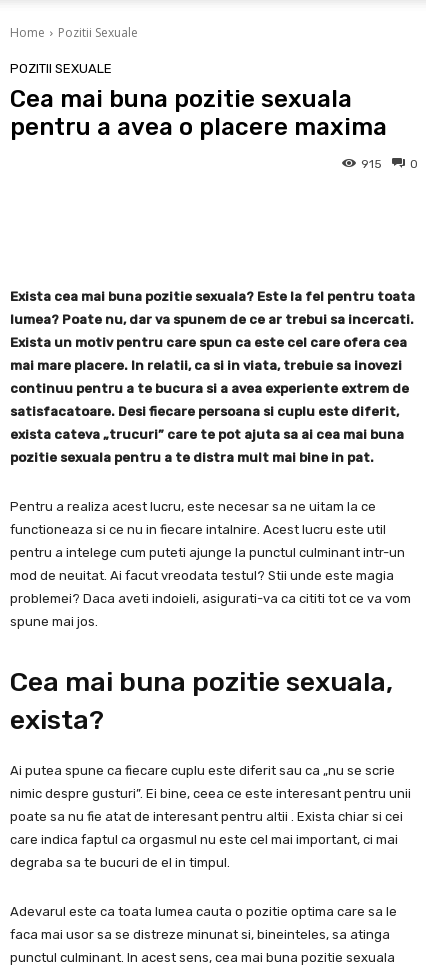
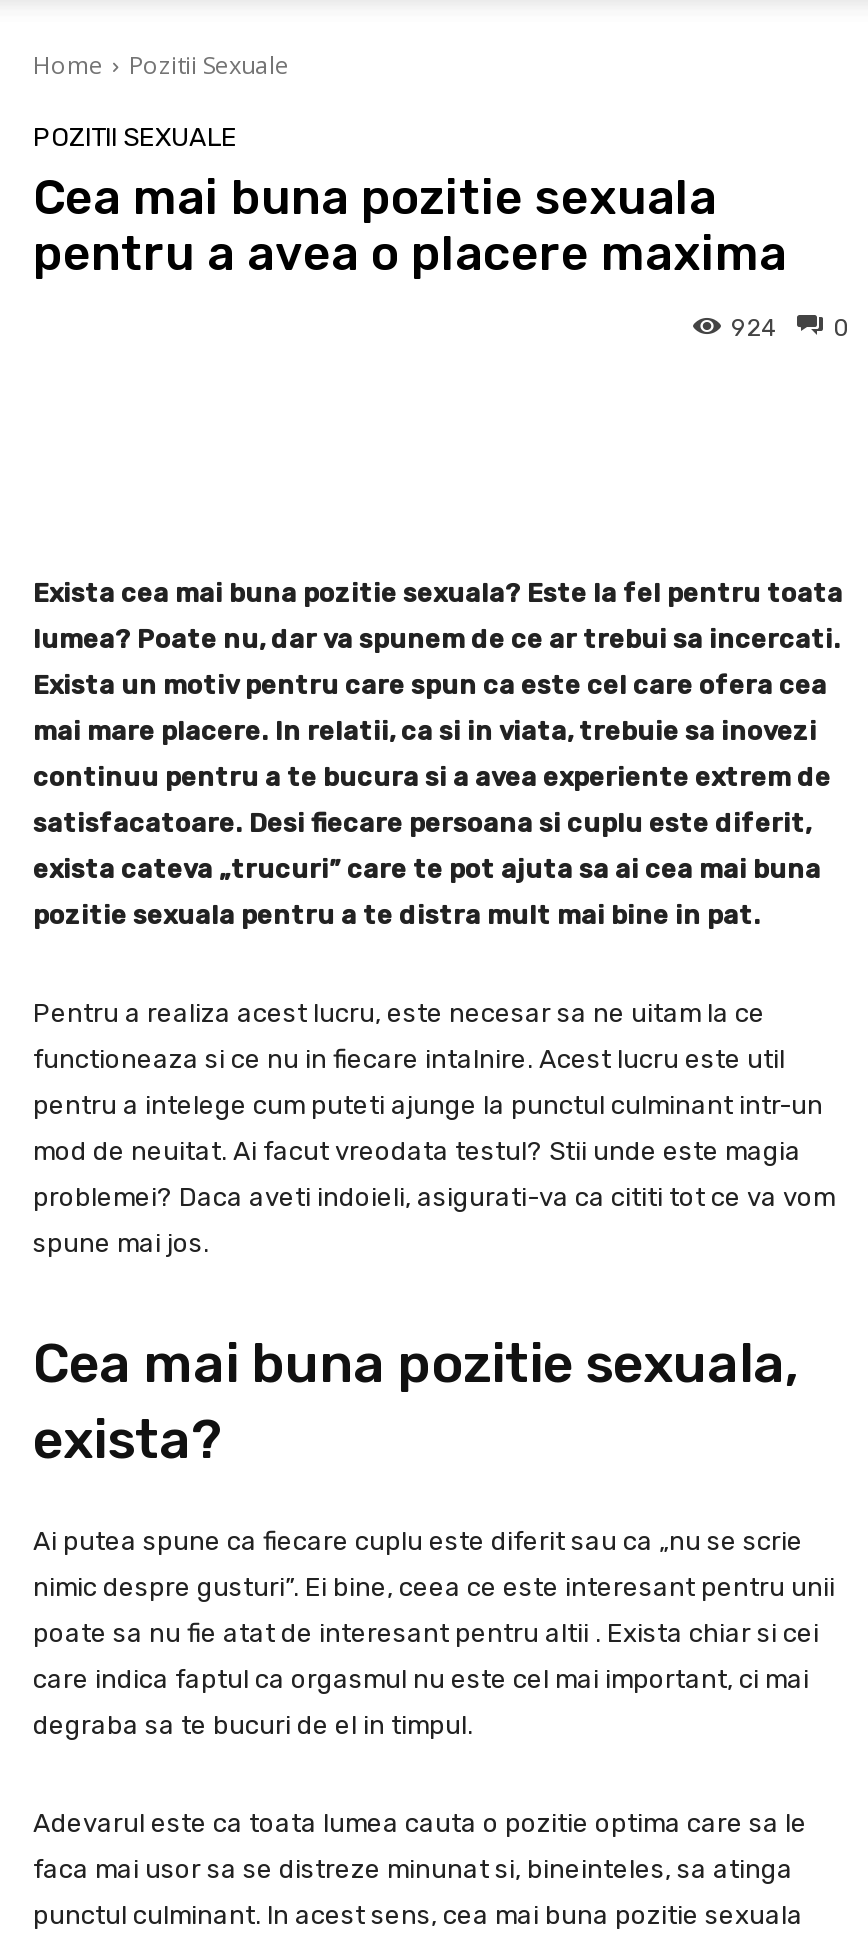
[361,157,418,171] 915 0 -> [731,314,849,342] 924 0

